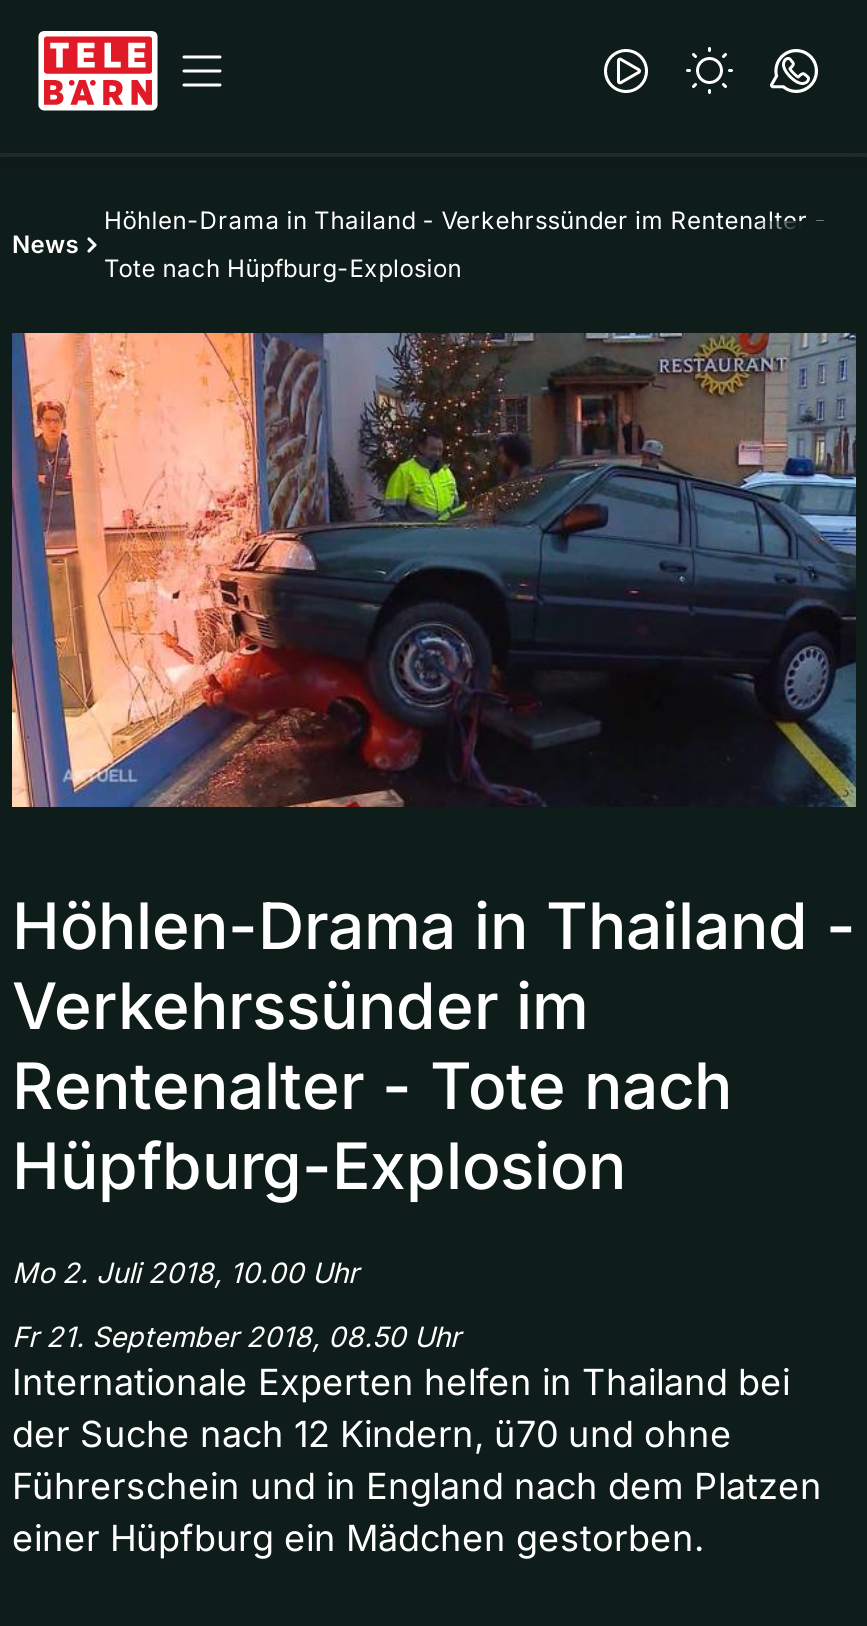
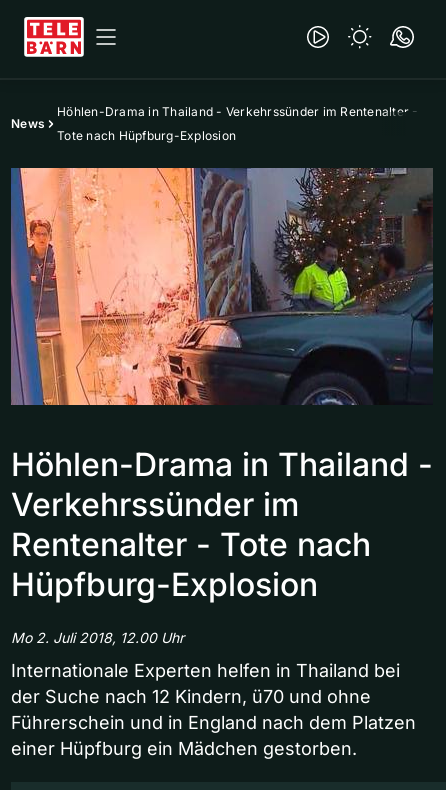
[10,331,858,809] [image] -> [11,167,433,406] [image]
[12,1256,460,1354] Mo 2. Juli 2018, 10.00 Uhr | Fr 21. September 2018, 08.50 Uhr -> [11,629,184,646] Mo 2. Juli 2018, 12.00 Uhr

